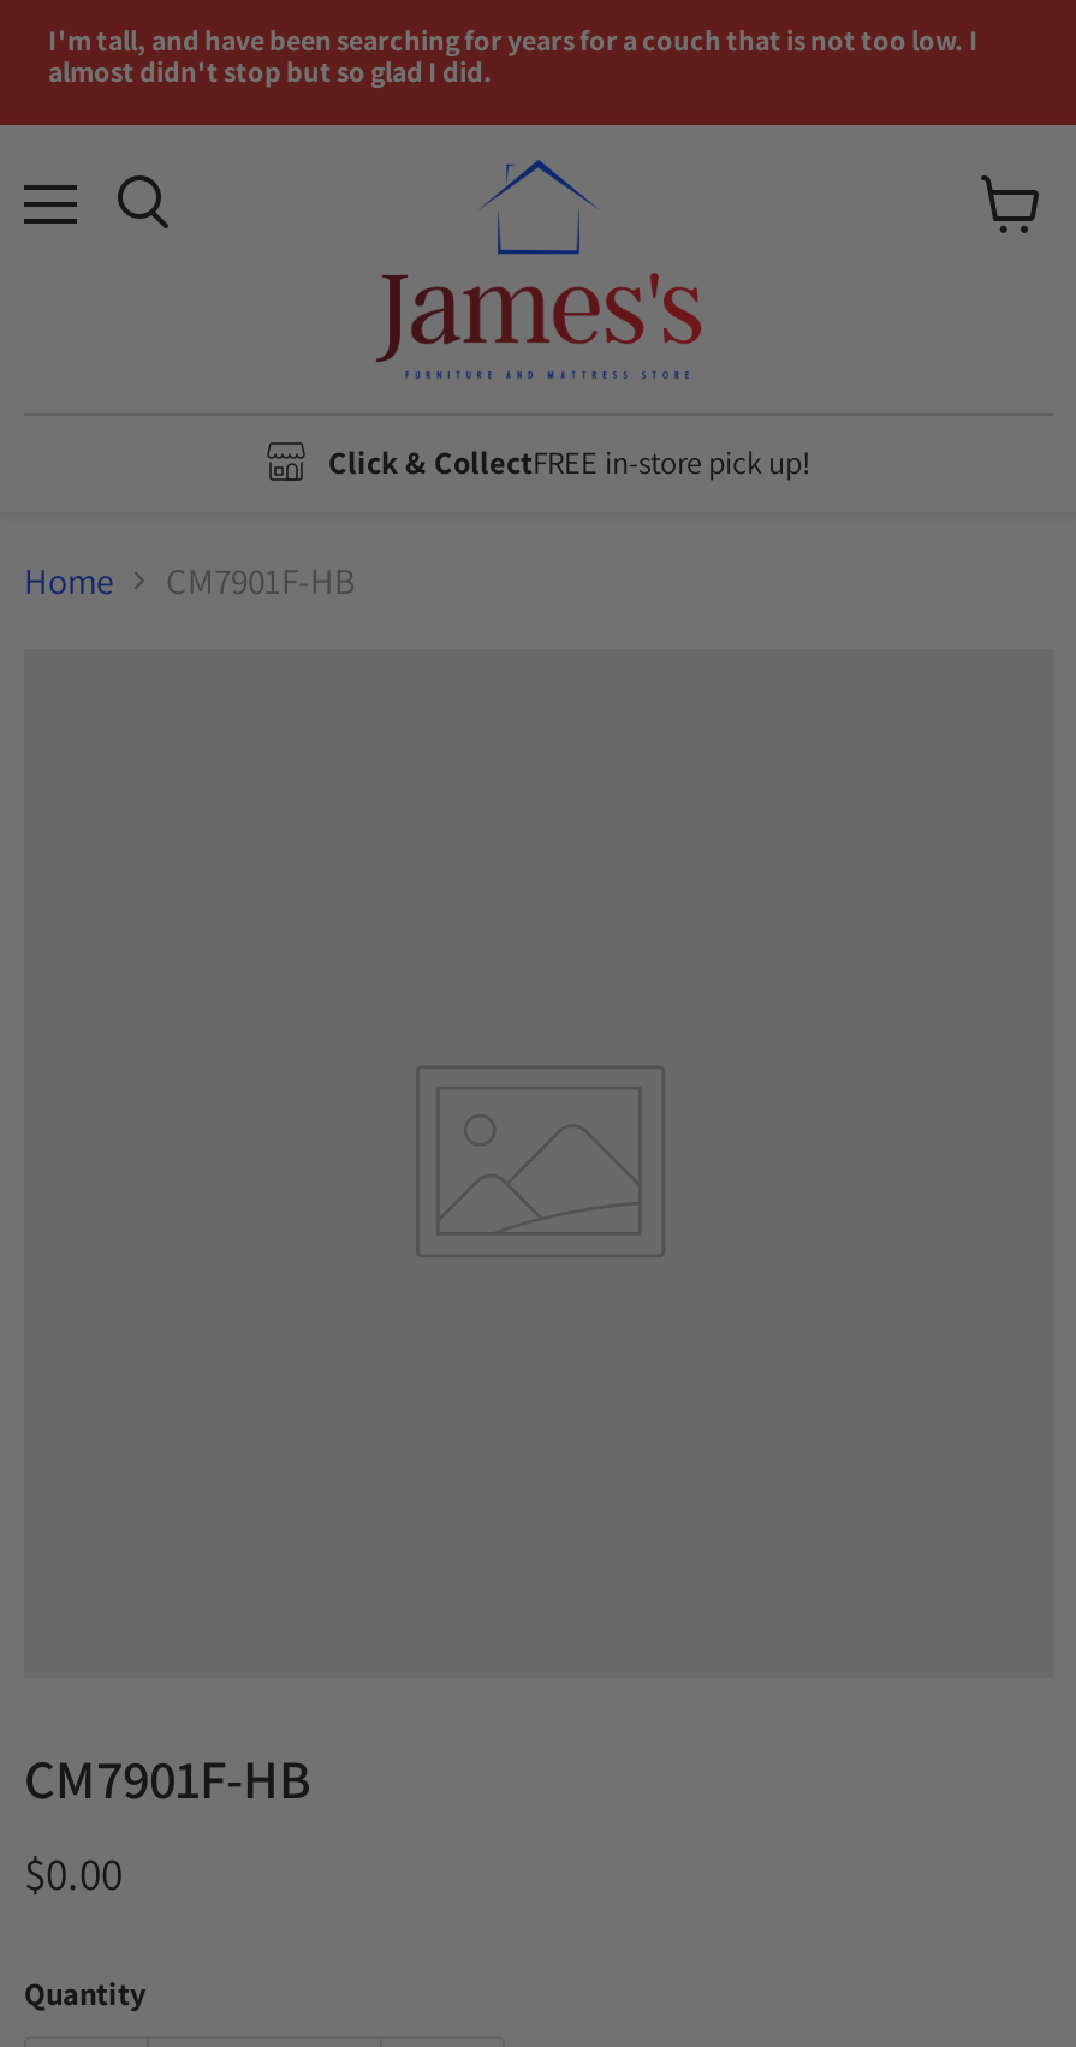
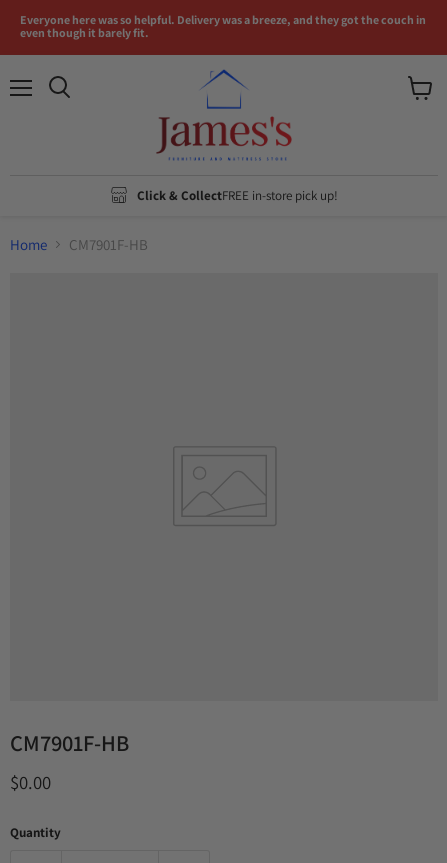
[48,22,979,89] I'm tall, and have been searching for years for a couch that is not too low. I | almost didn't stop but so glad I did. -> [20,12,426,40] Everyone here was so helpful. Delivery was a breeze, and they got the couch in | even though it barely fit.

